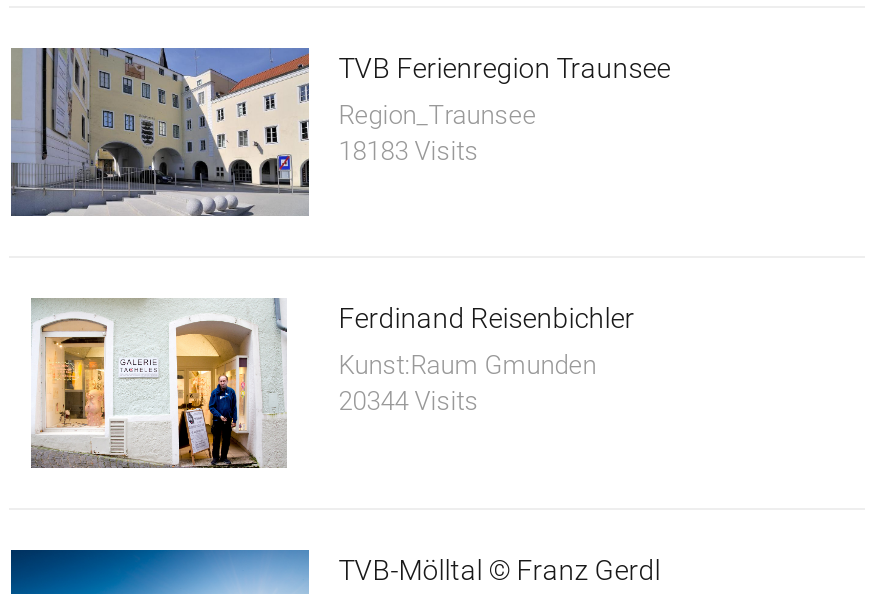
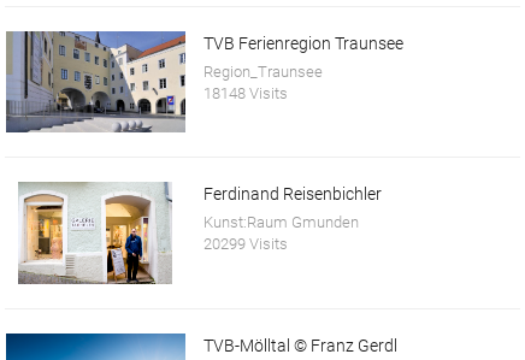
[339,136,479,166] 18183 Visits -> [203,84,288,102] 18148 Visits
[339,387,479,417] 20344 Visits -> [203,235,288,253] 20299 Visits

